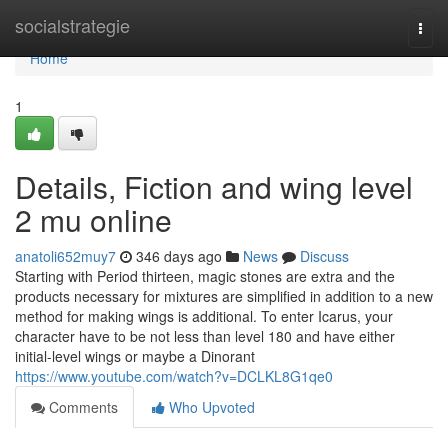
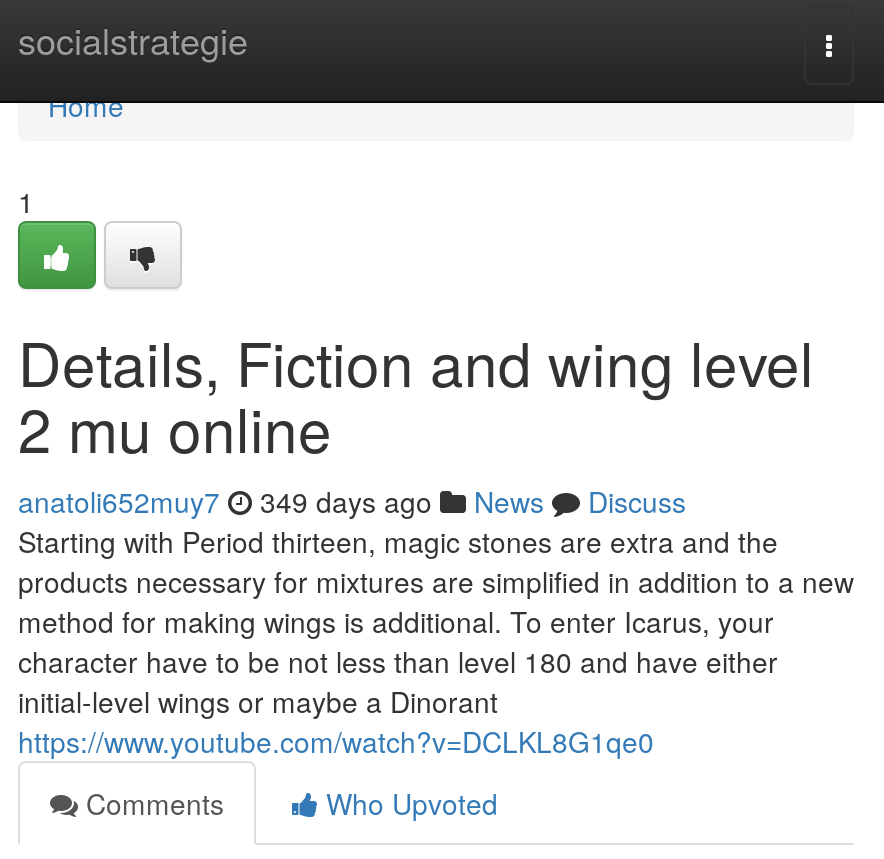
[15,246,349,266] anatoli652muy7 346 days ago News Discuss -> [18,481,686,521] anatoli652muy7 349 days ago News Discuss

